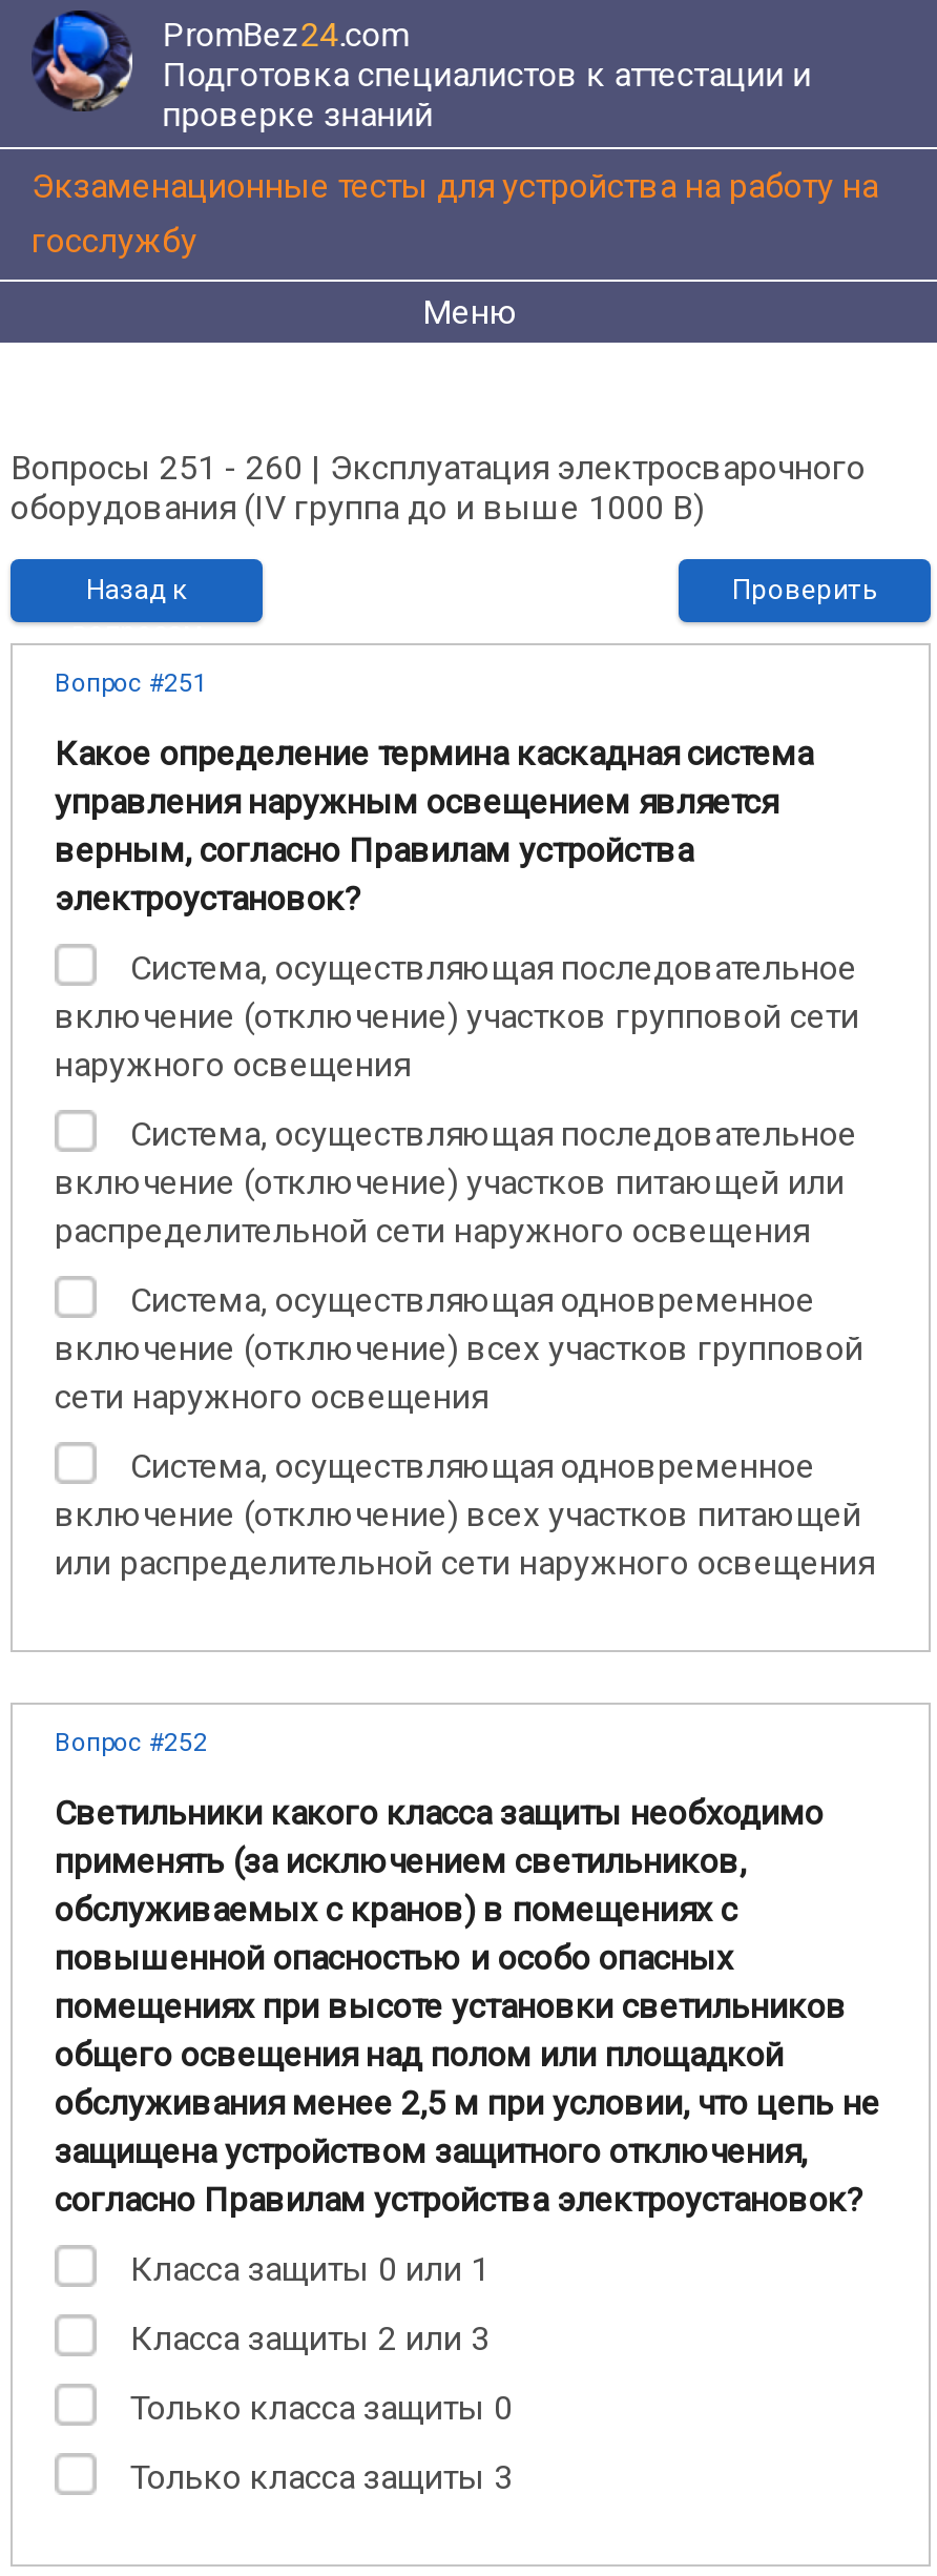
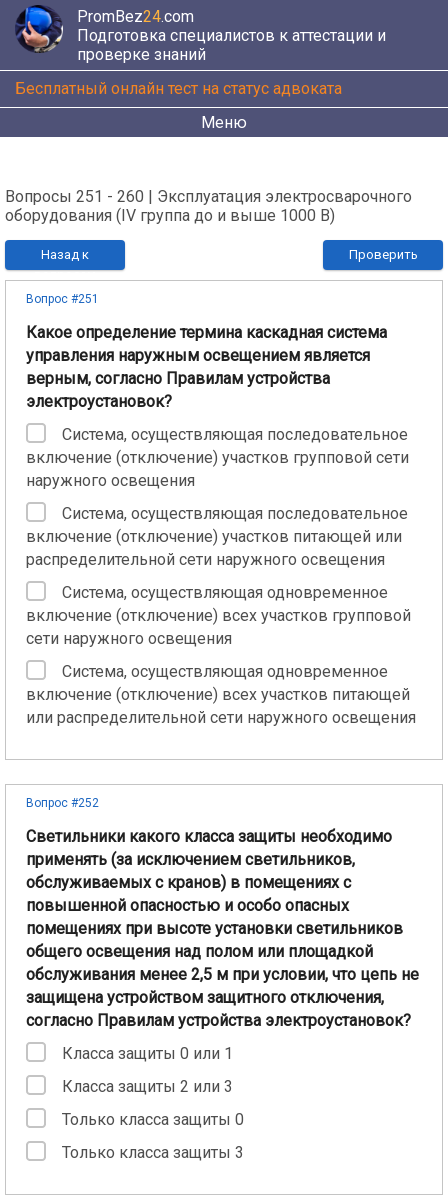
[32,166,878,261] Экзаменационные тесты для устройства на работу на | госслужбу -> [15,79,342,98] Бесплатный онлайн тест на статус адвоката

